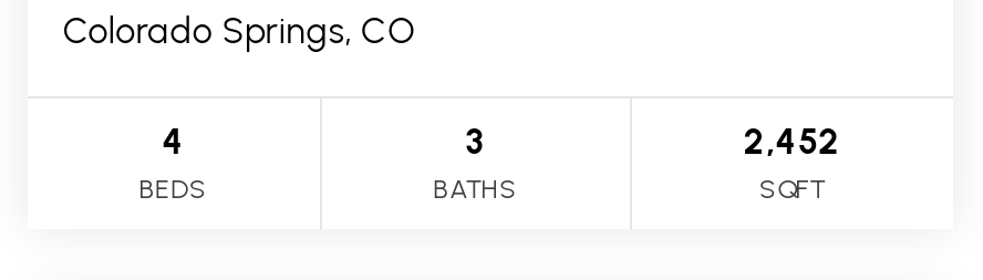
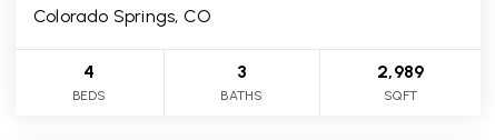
[744,120,841,162] 2,452 -> [377,61,424,82] 2,989

